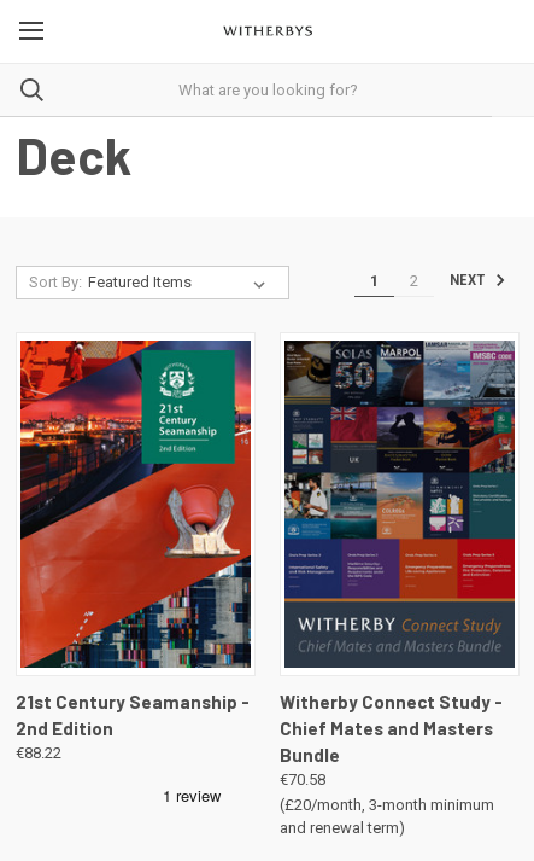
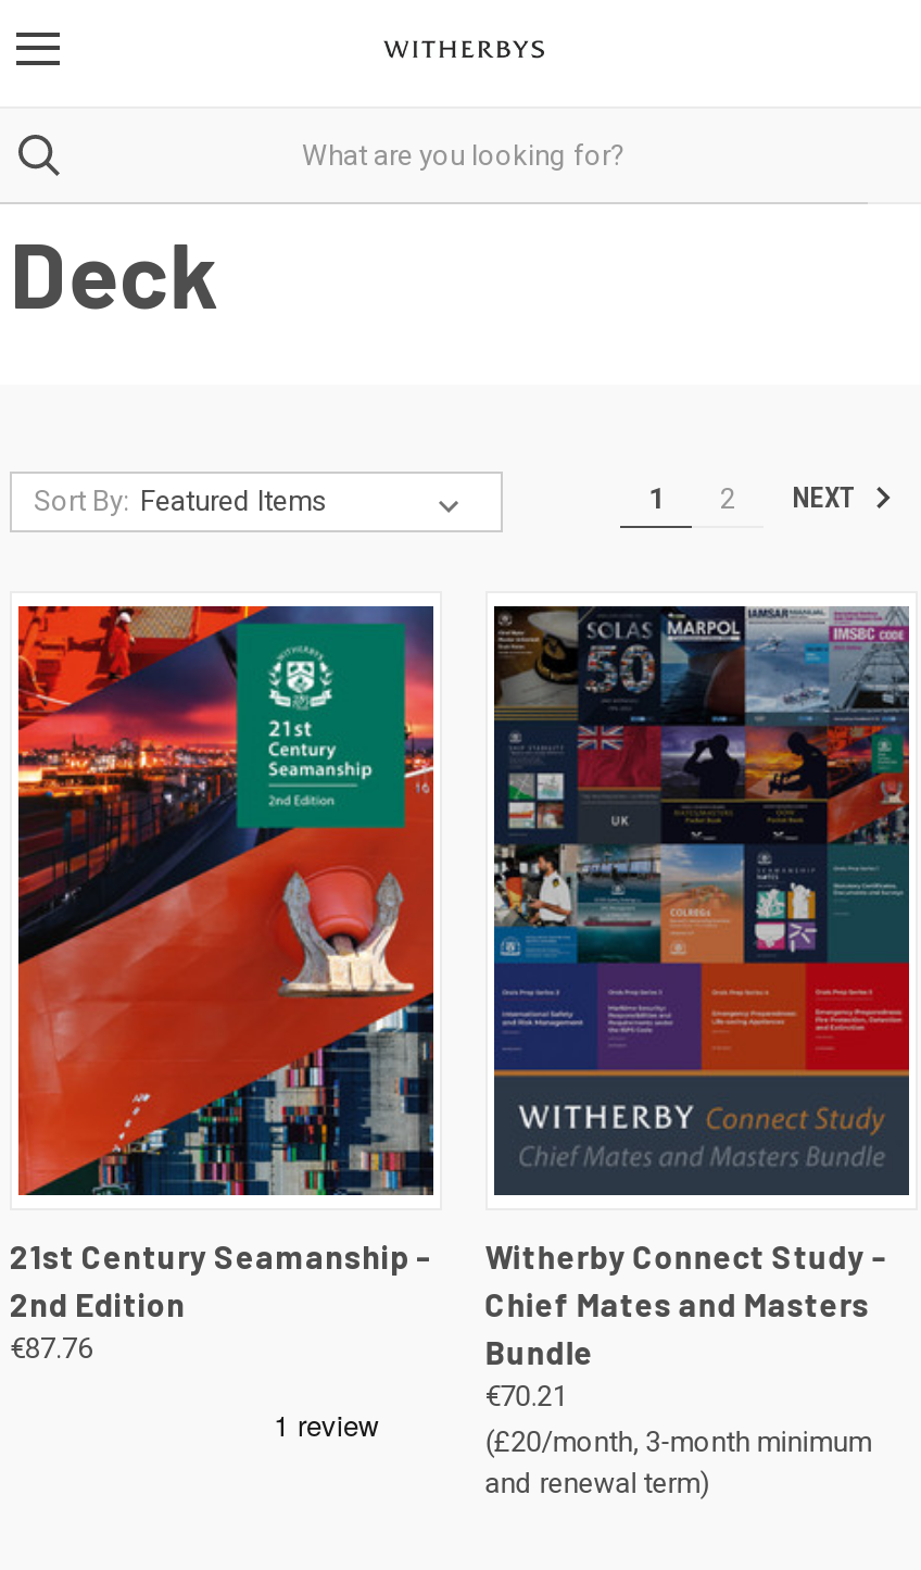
[16,744,61,762] €88.22 -> [10,1332,92,1365] €87.76
[279,770,325,789] €70.58 -> [485,1380,568,1412] €70.21

